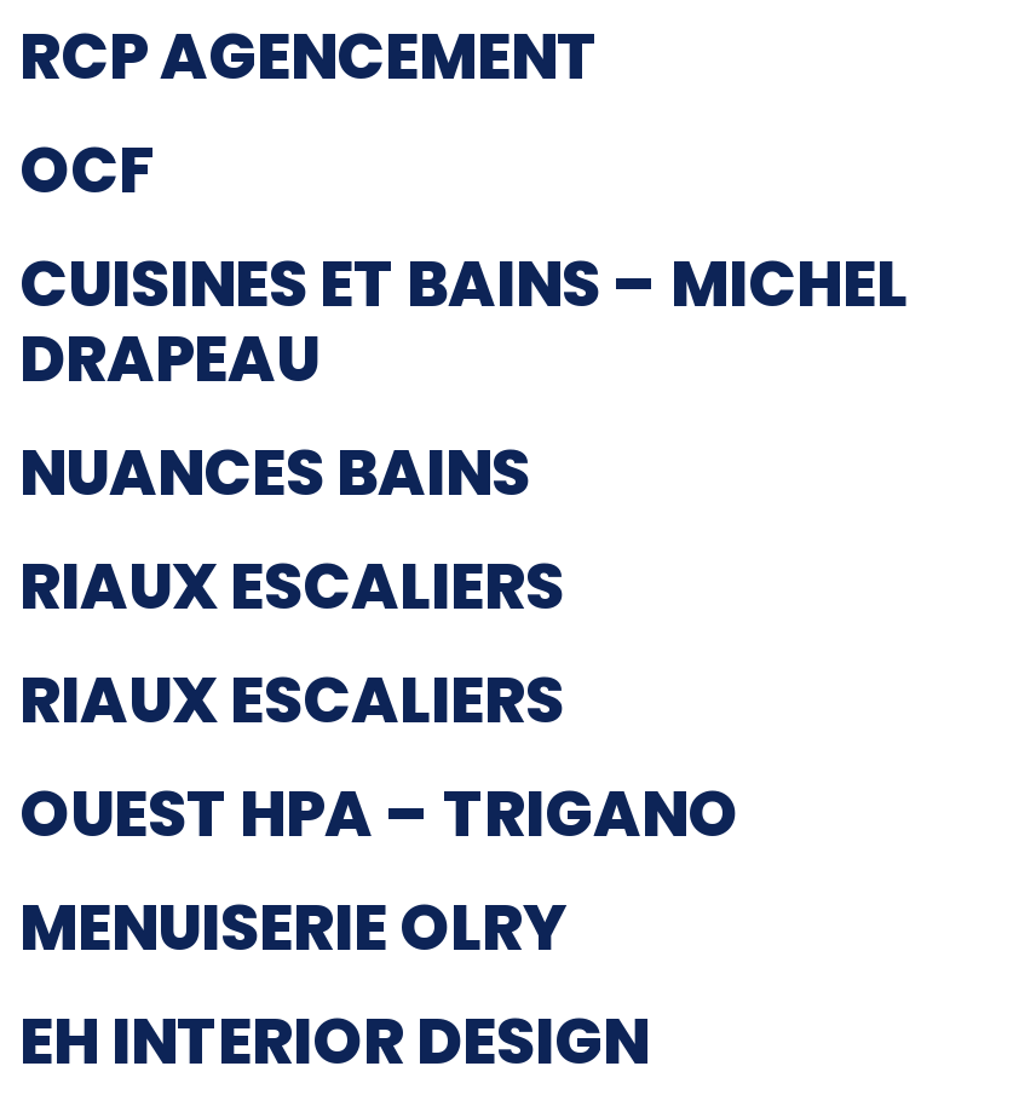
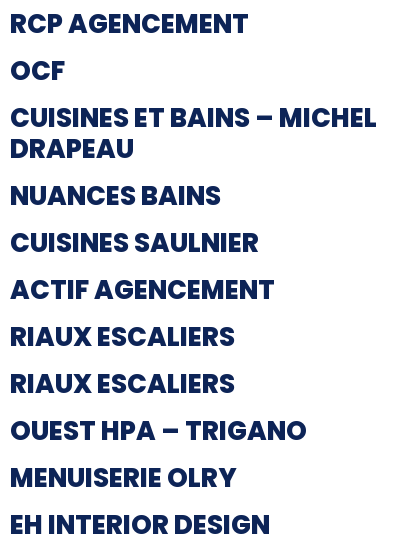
none -> [10,225,275,308] CUISINES SAULNIER | ACTIF AGENCEMENT

